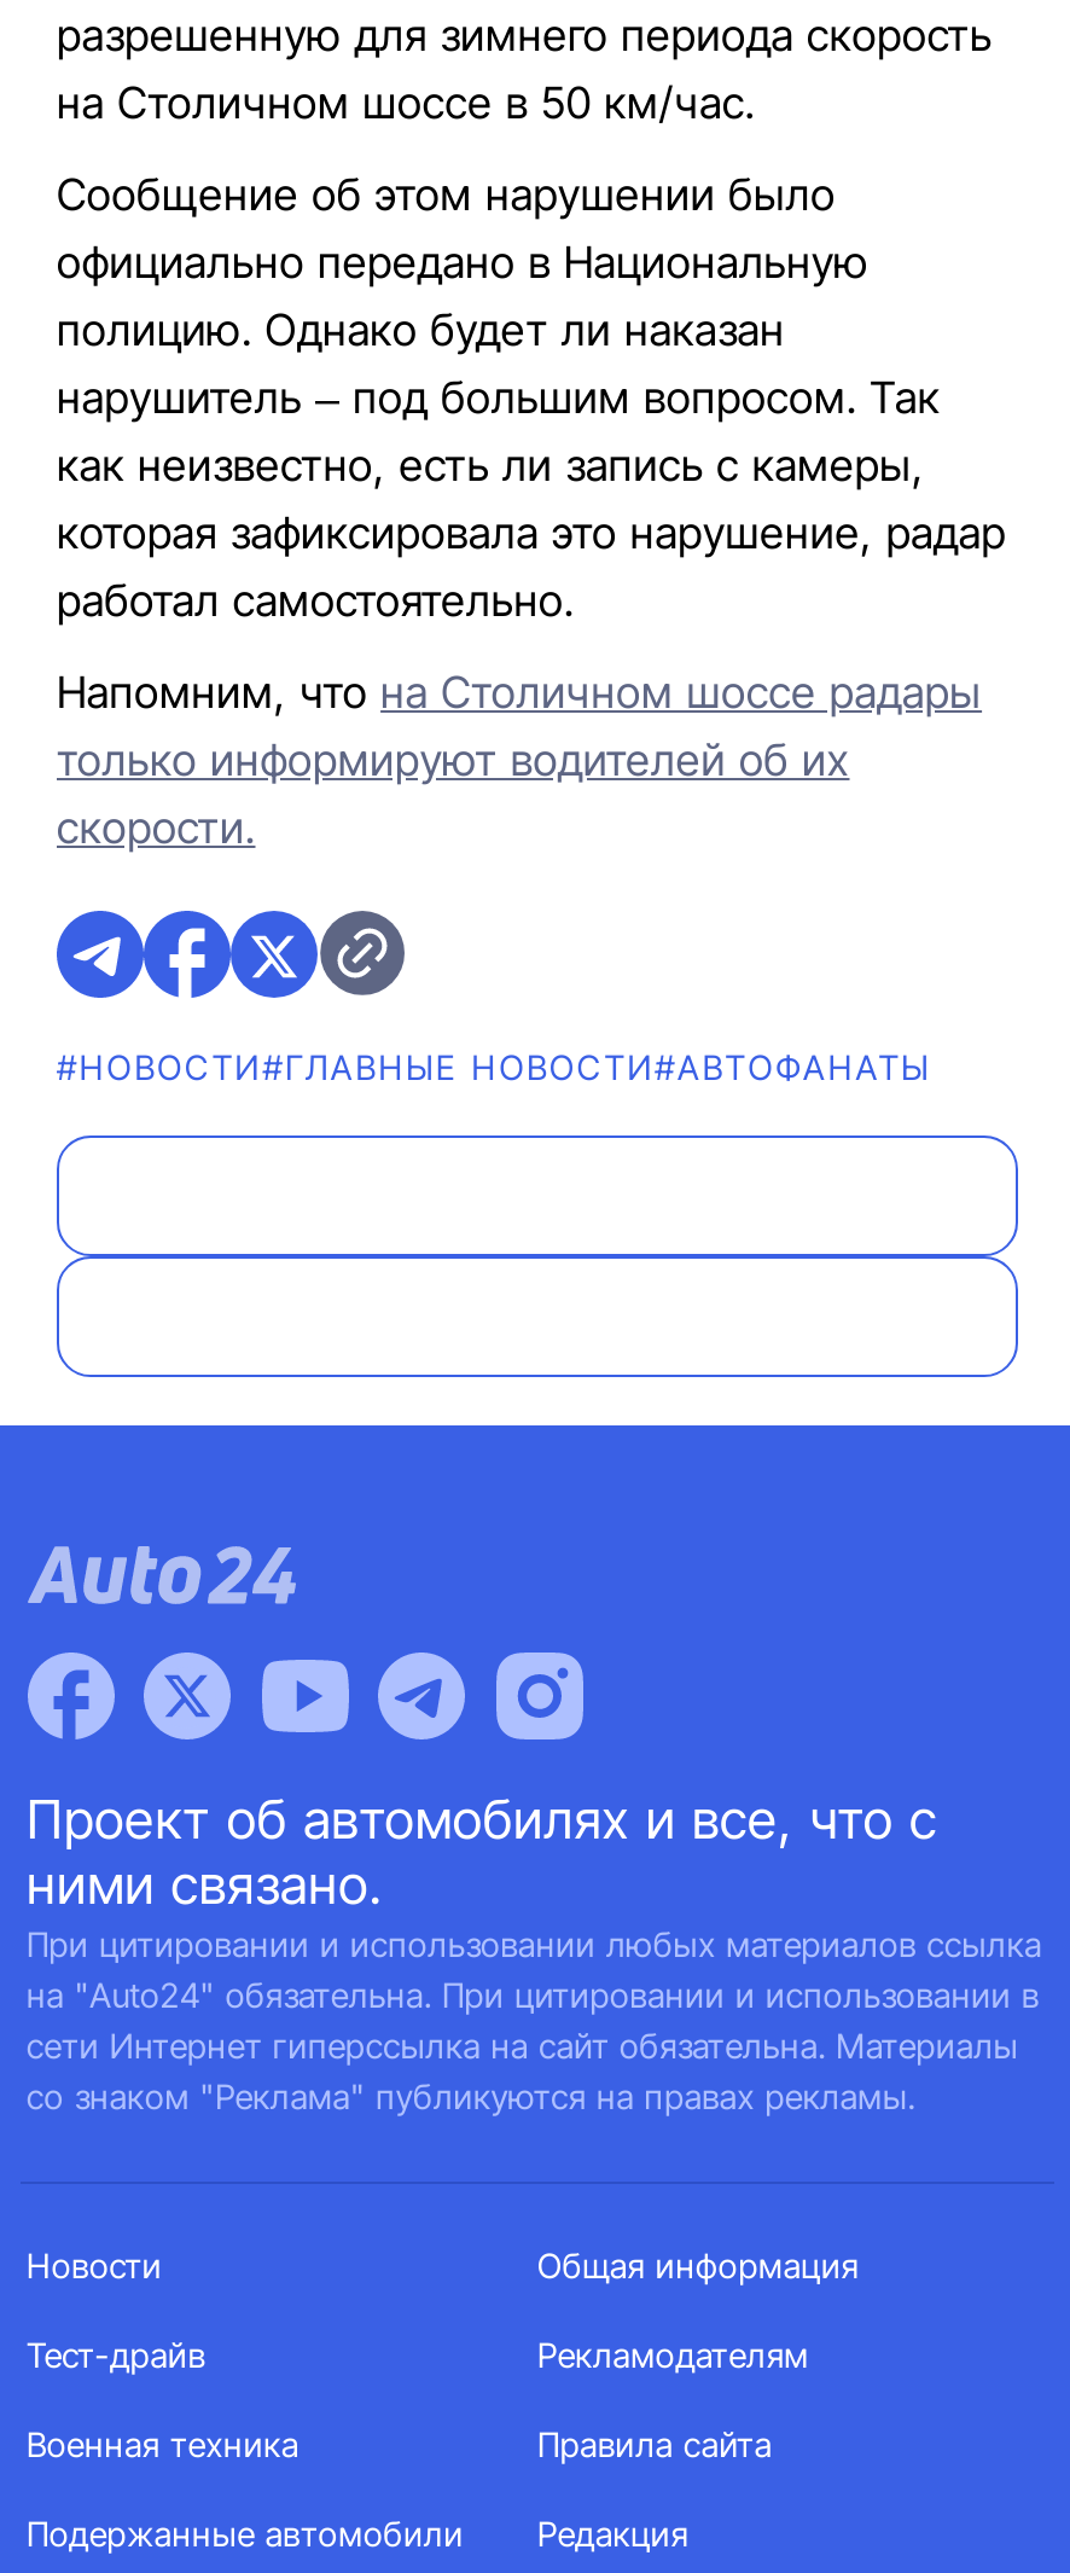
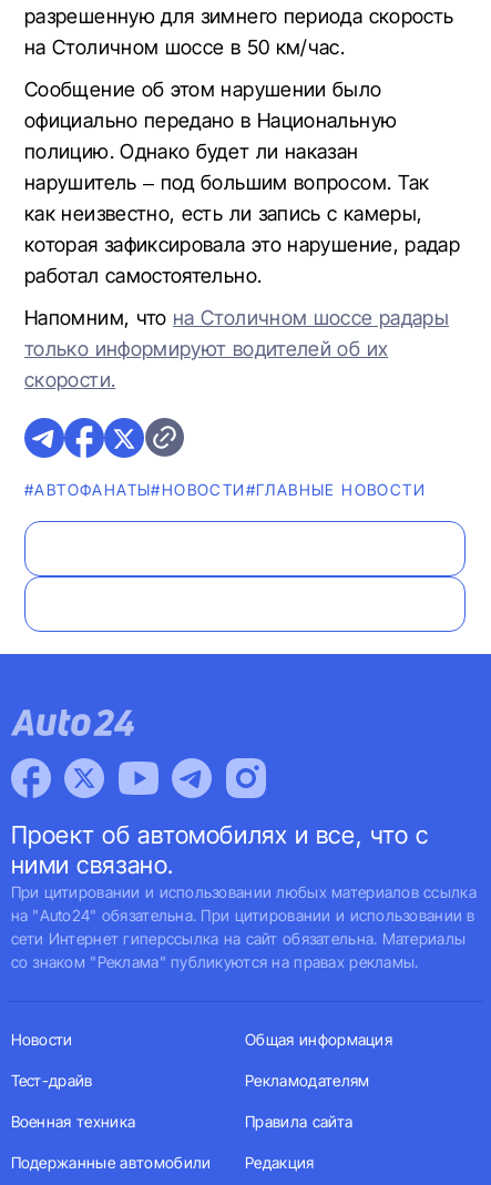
[57,1046,931,1087] #НОВОСТИ#ГЛАВНЫЕ НОВОСТИ#AВТОФАНАТЫ -> [24,480,426,499] #AВТОФАНАТЫ#НОВОСТИ#ГЛАВНЫЕ НОВОСТИ

